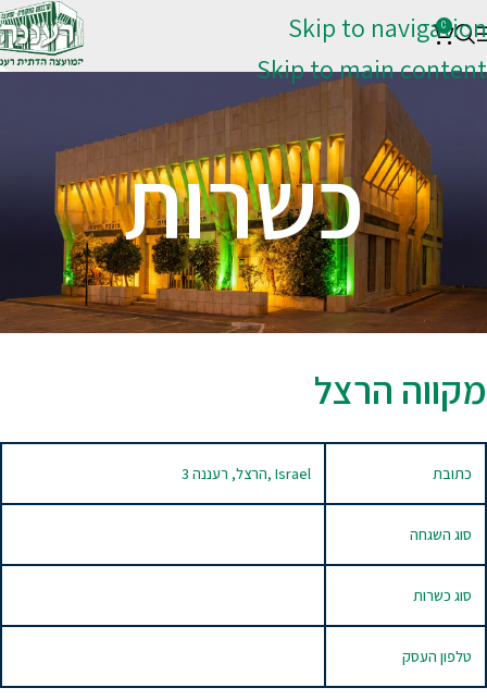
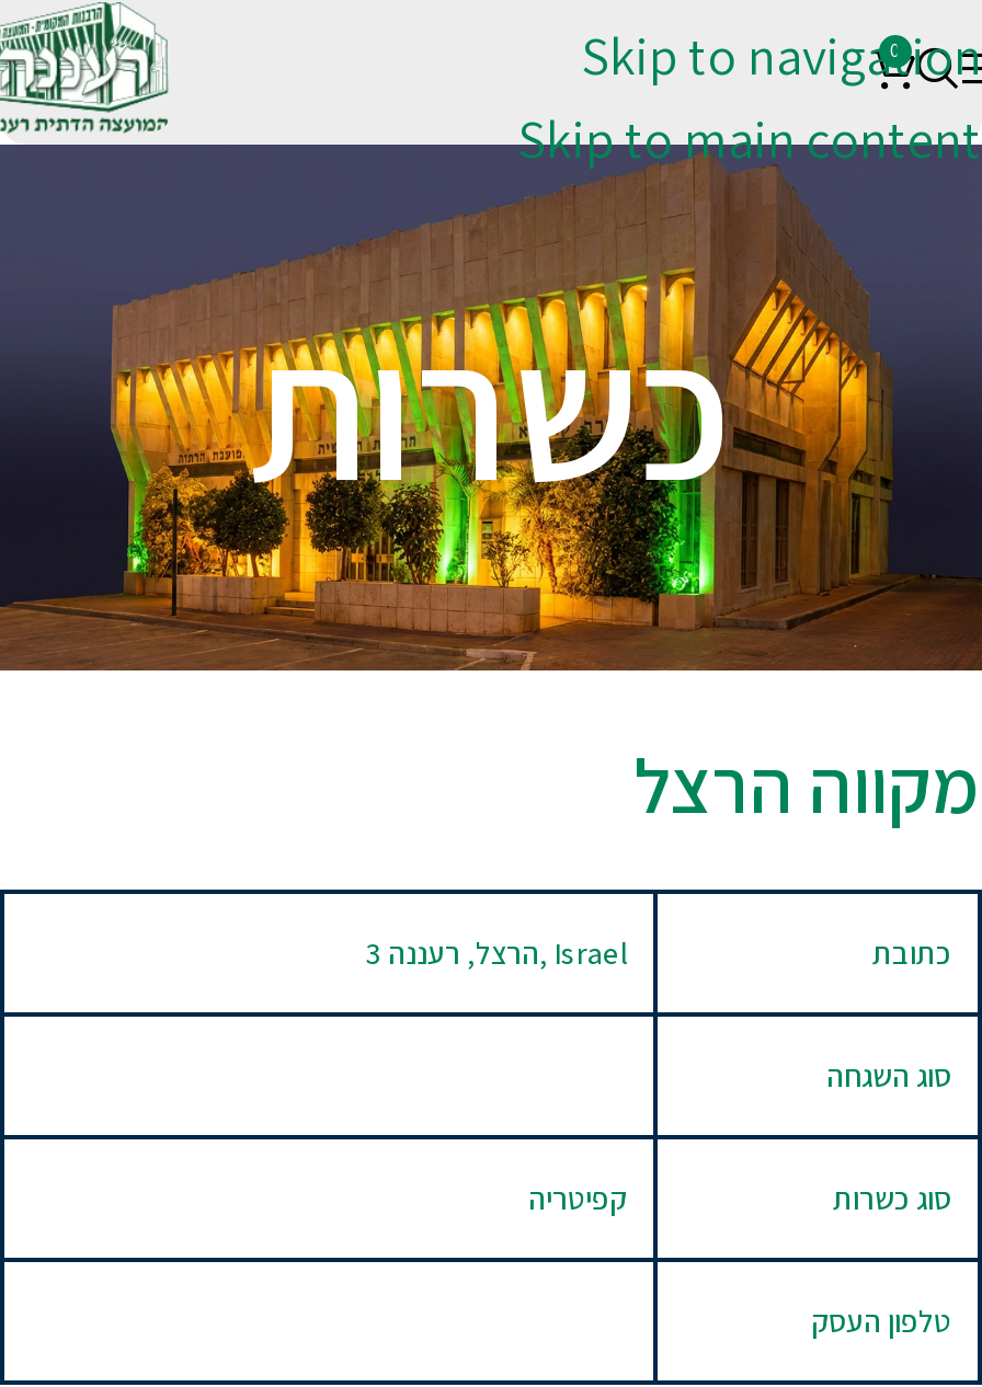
none -> [528,1179,627,1218] קפיטריה

